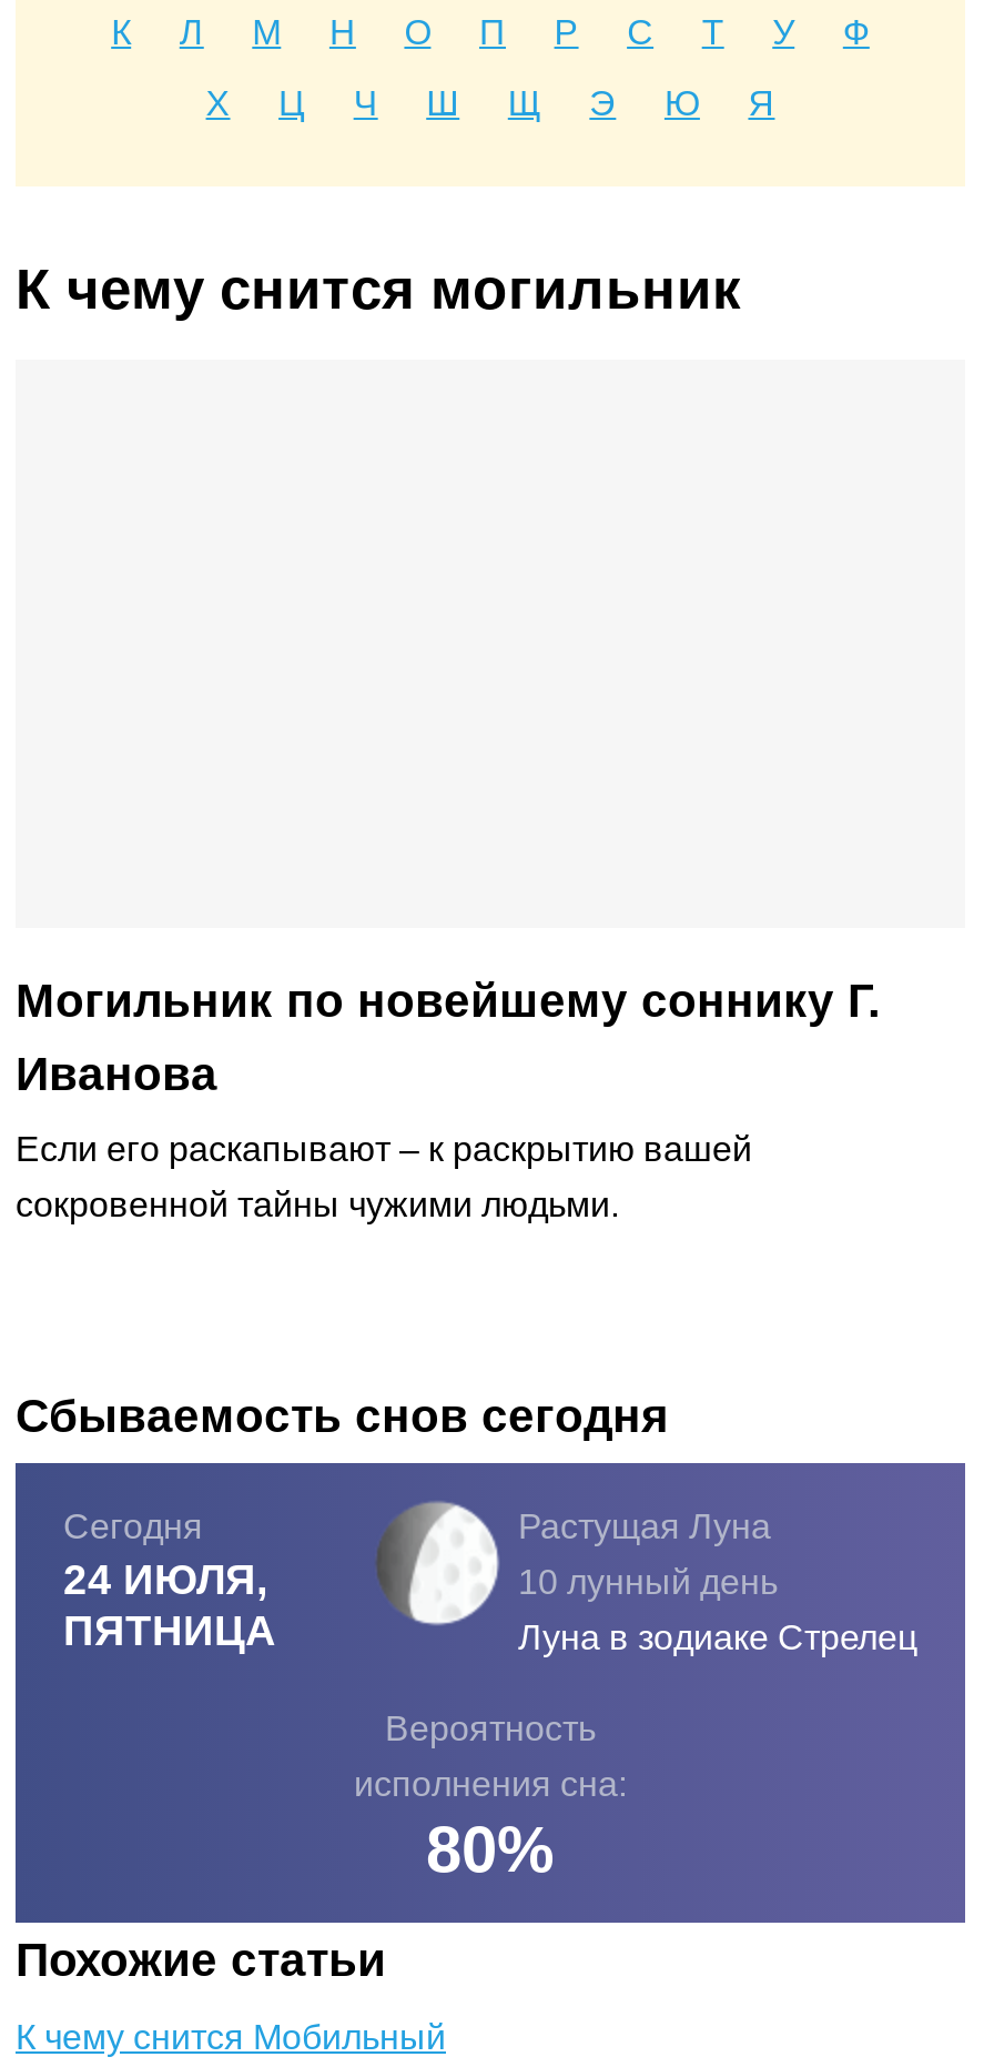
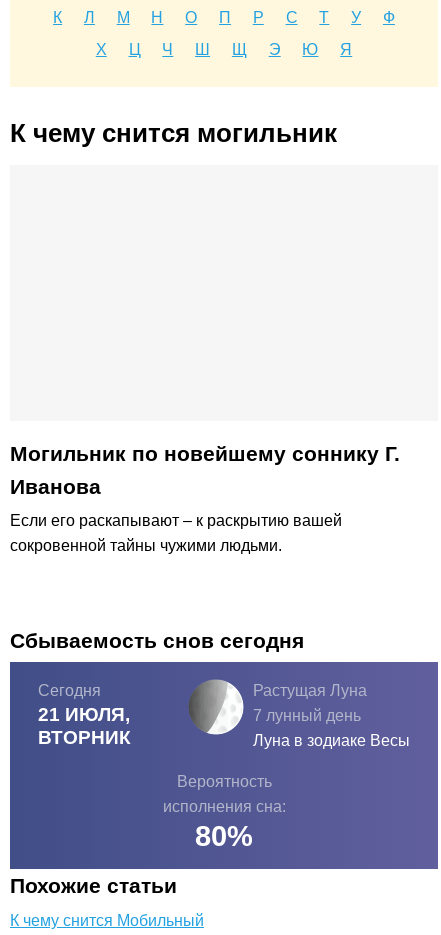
[375,1501,778,1627] [image] | 10 лунный день -> [173,679,361,736] [image] | 7 лунный день
[63,1557,276,1655] 24 ИЮЛЯ, | ПЯТНИЦА -> [38,704,131,748] 21 ИЮЛЯ, | ВТОРНИК
[518,1619,917,1657] Луна в зодиаке Стрелец -> [253,732,410,749] Луна в зодиаке Весы

